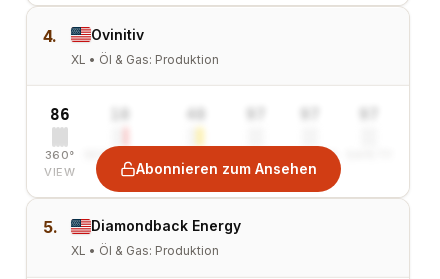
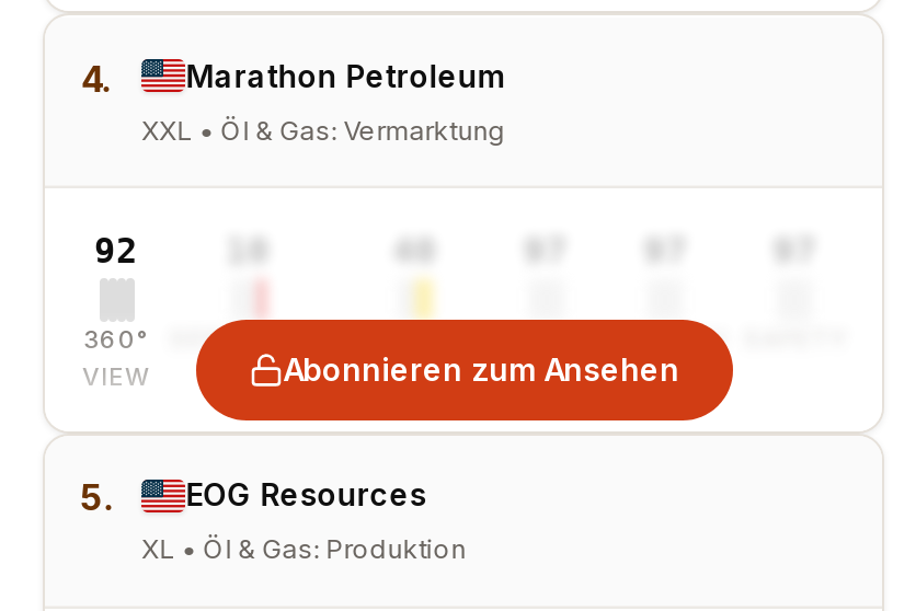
[91,25,144,42] Ovinitiv -> [186,56,503,93] Marathon Petroleum
[71,51,219,66] XL • Öl & Gas: Produktion -> [142,113,506,146] XXL • Öl & Gas: Vermarktung
[49,105,69,124] 86 -> [94,230,138,271] 92
[91,217,241,234] Diamondback Energy -> [186,476,427,513] EOG Resources

